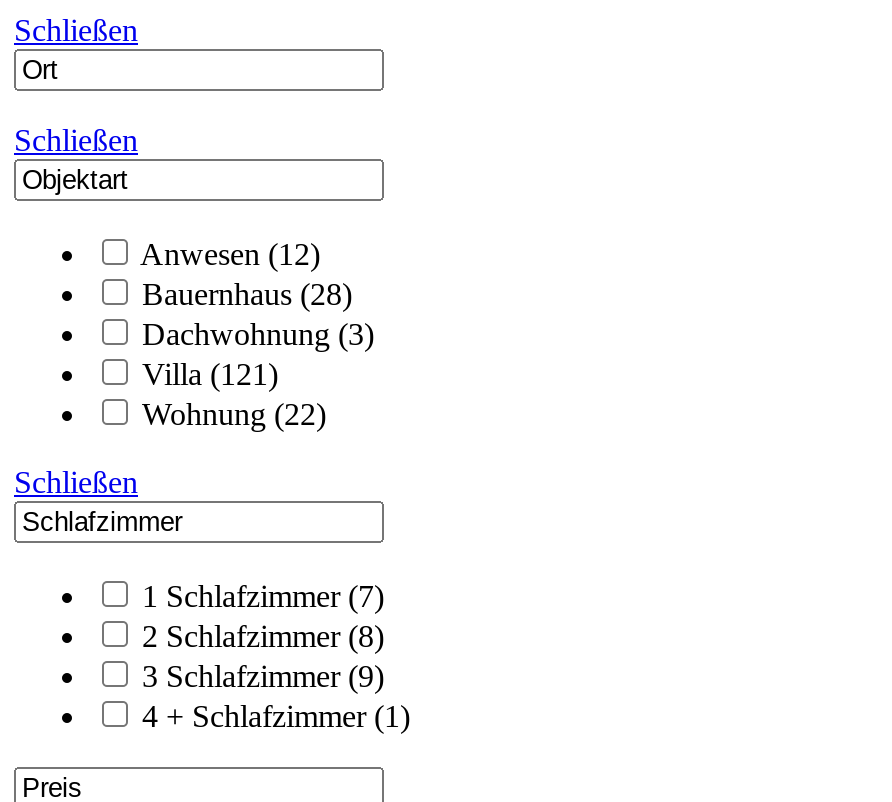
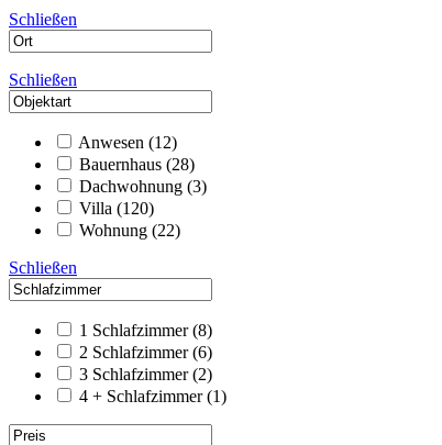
[142,357,278,391] Villa (121) -> [79,199,154,218] Villa (120)
[142,579,384,613] 1 Schlafzimmer (7) -> [79,321,212,340] 1 Schlafzimmer (8)
[142,619,384,653] 2 Schlafzimmer (8) -> [79,343,212,361] 2 Schlafzimmer (6)
[142,659,384,693] 3 Schlafzimmer (9) -> [79,365,212,383] 3 Schlafzimmer (2)

